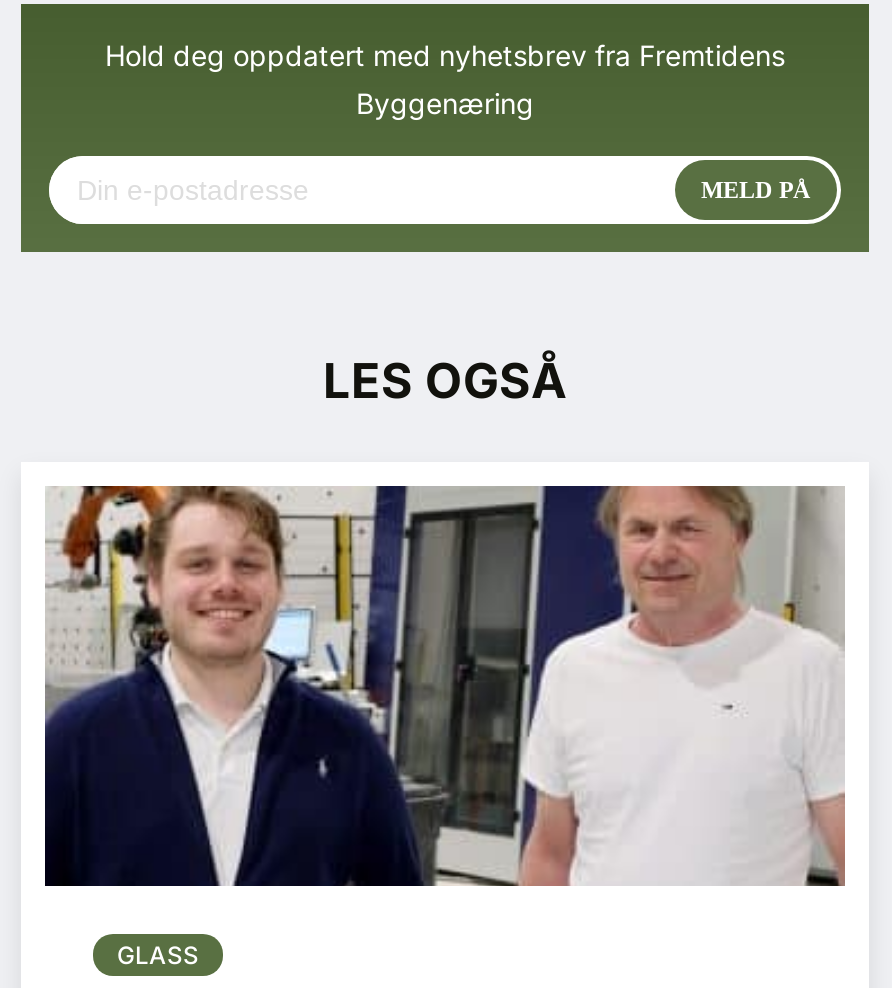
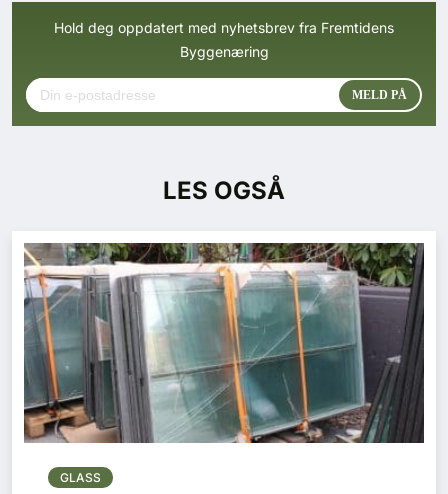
[43,484,847,888] [image] -> [23,242,425,444] [image]

